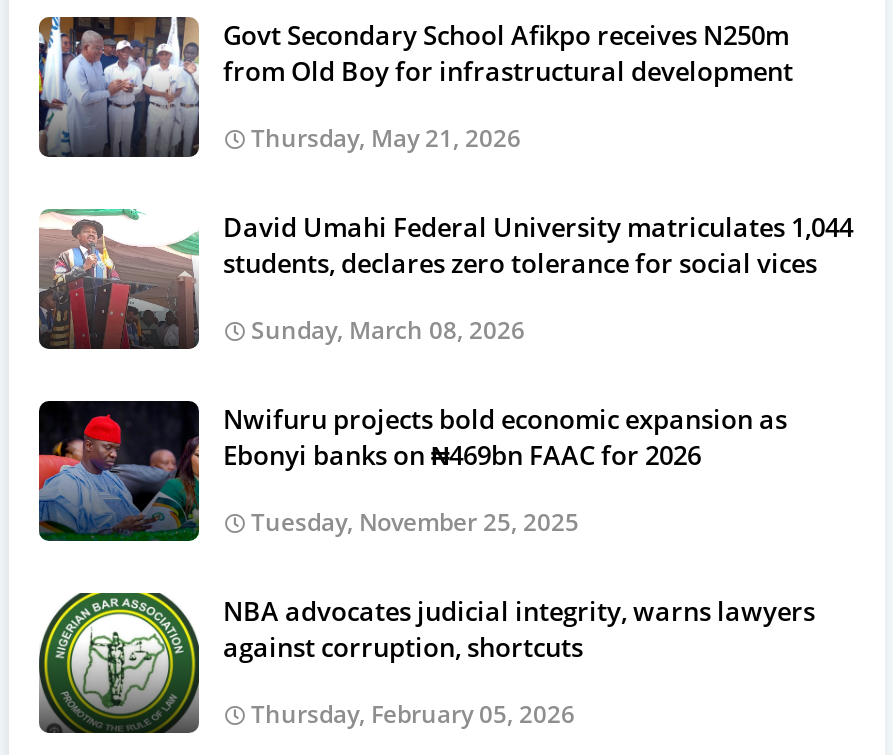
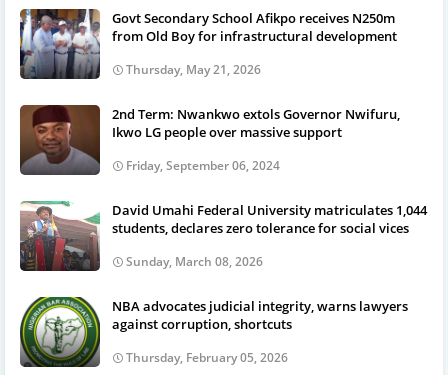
none -> [20,105,400,175] [image] | 2nd Term: Nwankwo extols Governor Nwifuru, | Ikwo LG people over massive support | Friday, September 06, 2024
moved [37,207,853,351] -> [19,200,427,272]: [image] | David Umahi Federal University matriculates 1,044 | students, declares zero tolerance for social vices | Sunday, March 08, 2026
[37,399,787,541] [image] | Nwifuru projects bold economic expansion as | Ebonyi banks on ₦469bn FAAC for 2026 | Tuesday, November 25, 2025 -> none

